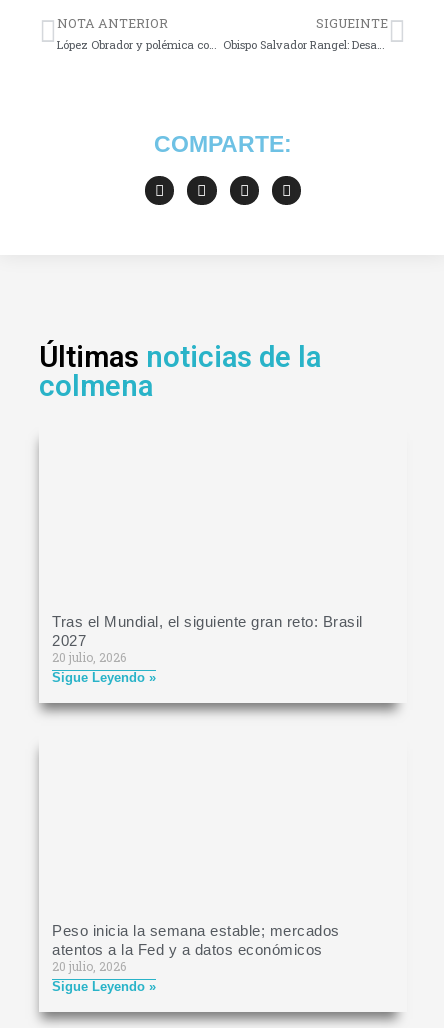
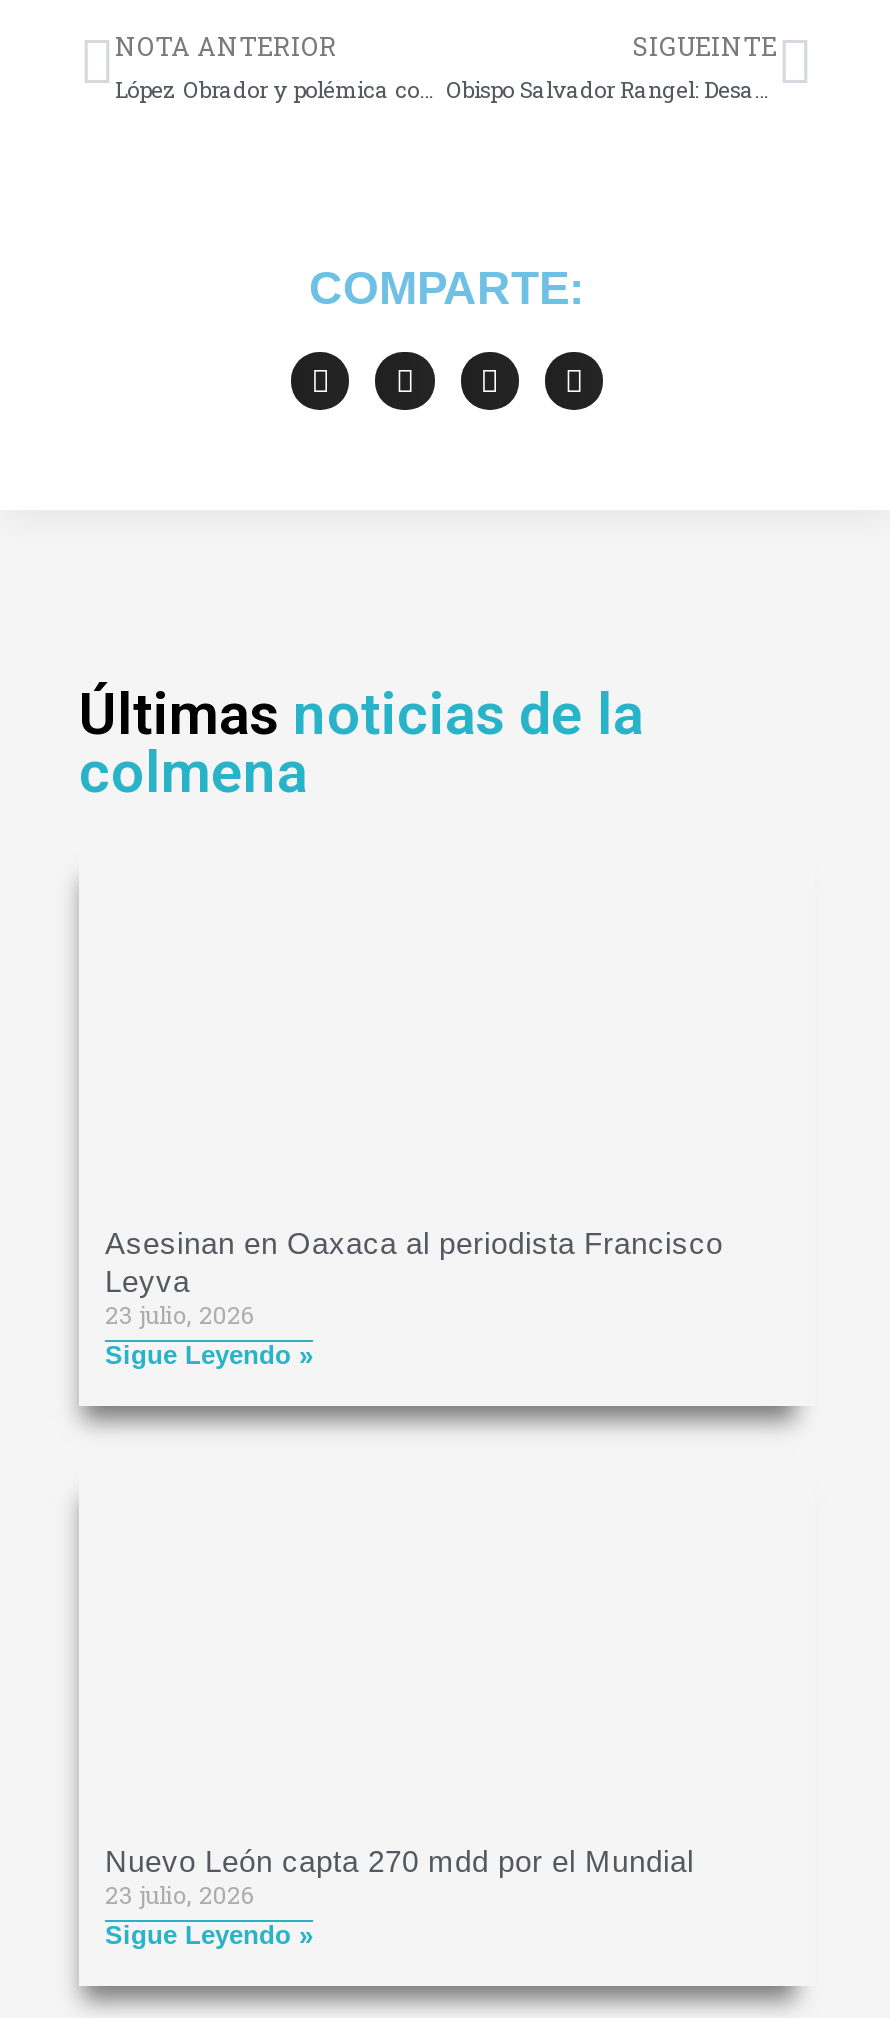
[52,613,362,665] Tras el Mundial, el siguiente gran reto: Brasil | 2027 | 20 julio, 2026 -> [105,1226,723,1330] Asesinan en Oaxaca al periodista Francisco | Leyva | 23 julio, 2026
[52,922,339,974] Peso inicia la semana estable; mercados | atentos a la Fed y a datos económicos | 20 julio, 2026 -> [105,1844,694,1910] Nuevo León capta 270 mdd por el Mundial | 23 julio, 2026

